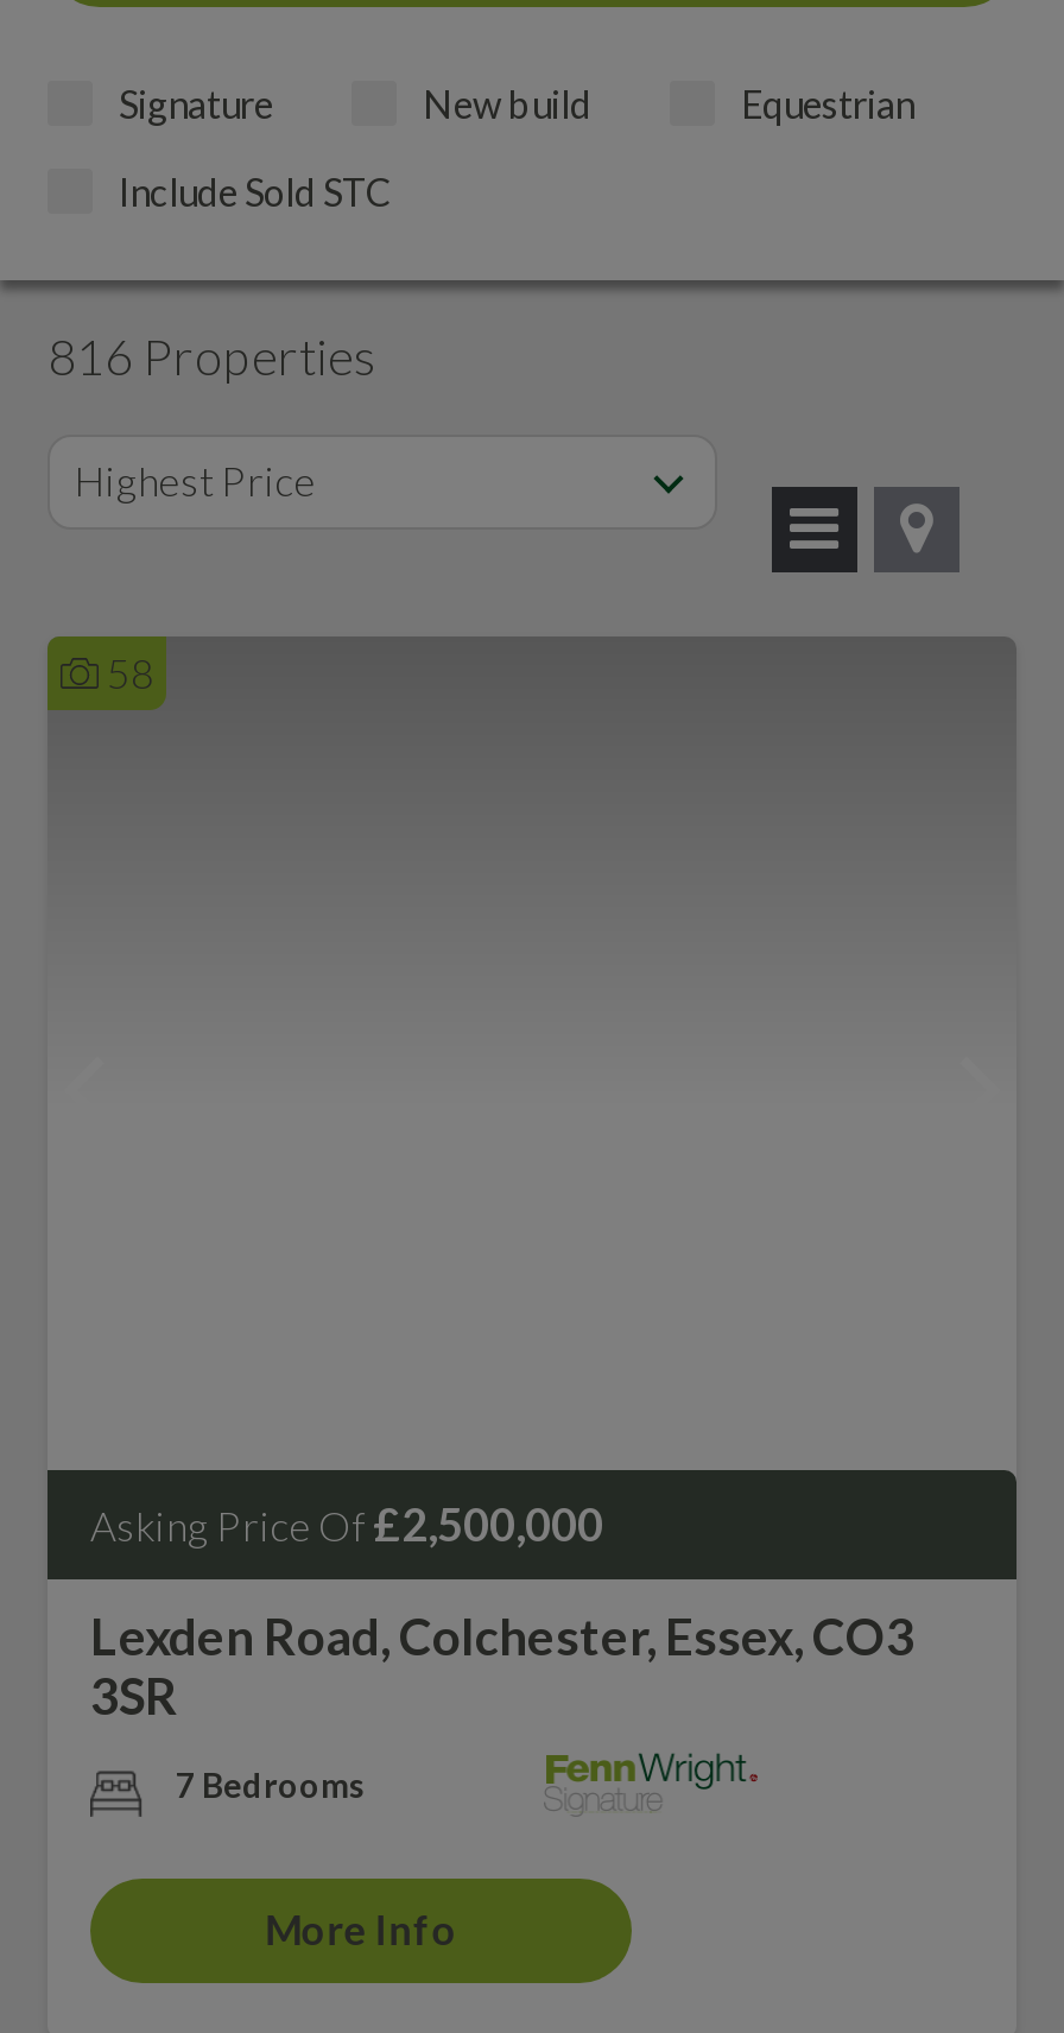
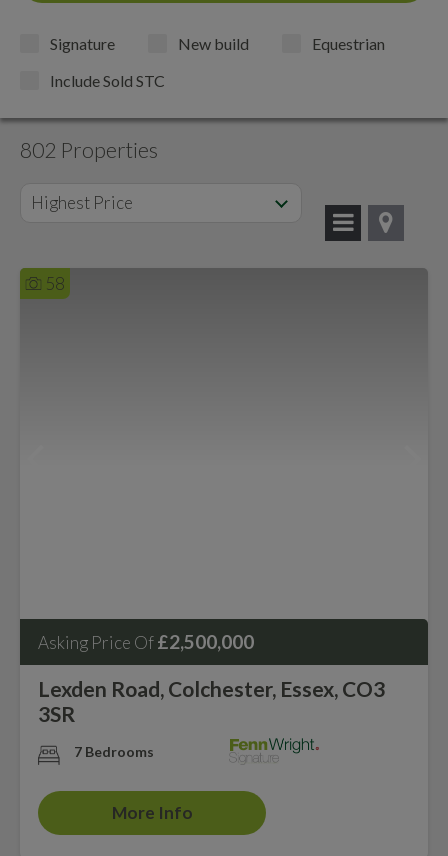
[47,325,375,385] 816 Properties -> [20,137,158,162] 802 Properties

